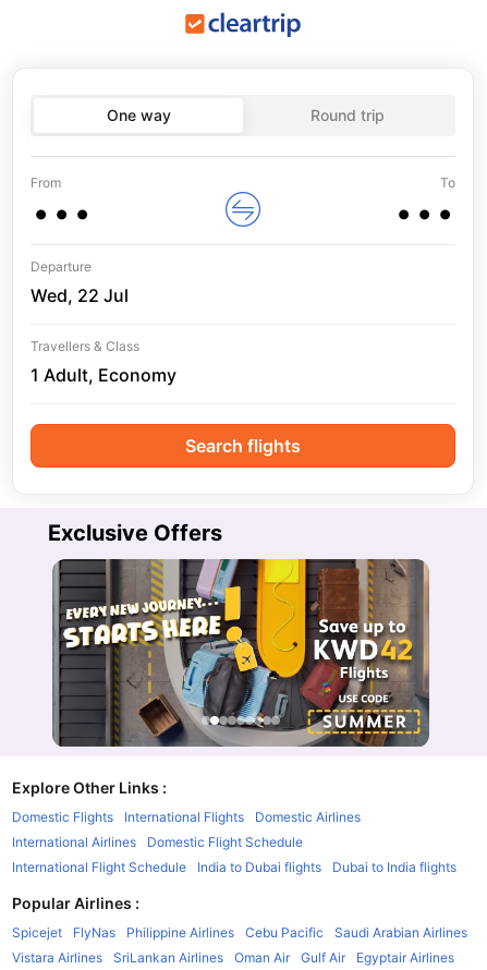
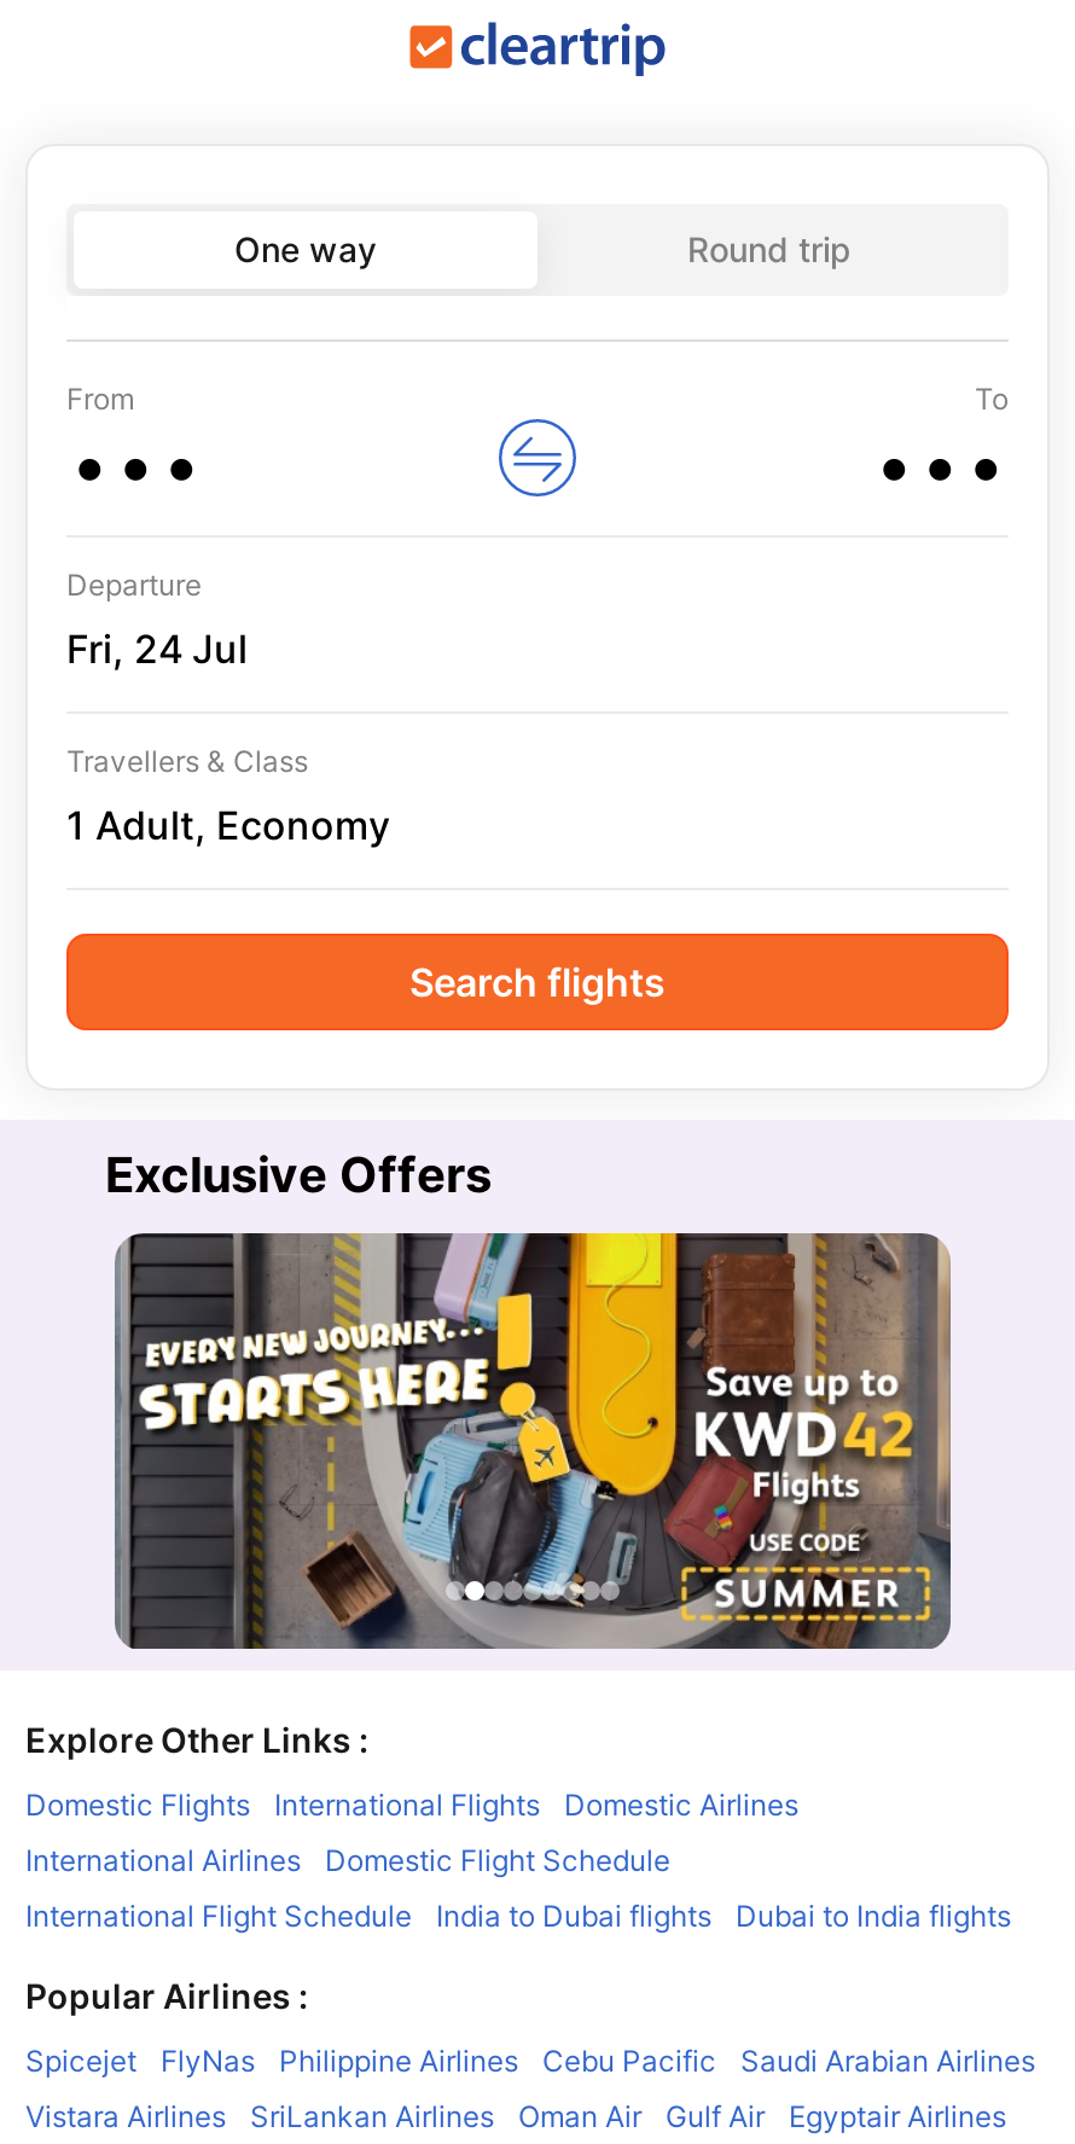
[31,284,129,306] Wed, 22 Jul -> [66,624,248,673] Fri, 24 Jul

